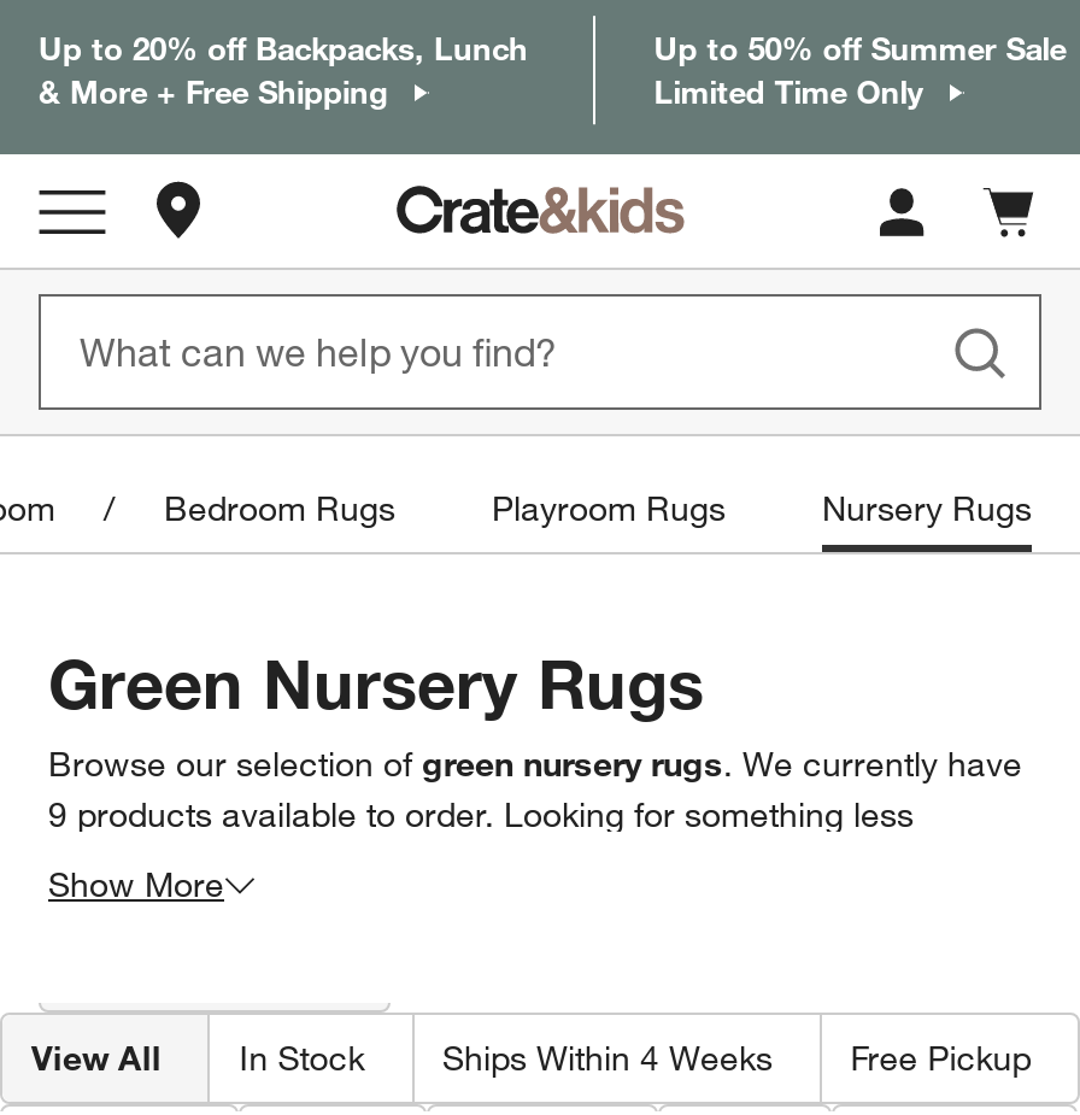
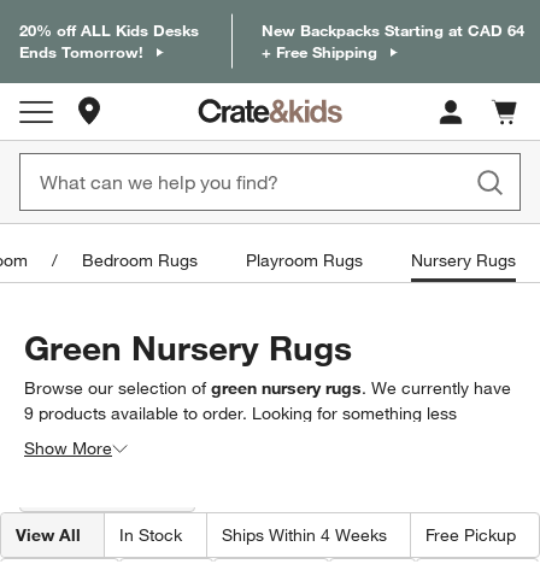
[39,29,528,111] Up to 20% off Backpacks, Lunch | & More + Free Shipping -> [19,20,199,61] 20% off ALL Kids Desks | Ends Tomorrow!
[654,29,1066,111] Up to 50% off Summer Sale | Limited Time Only -> [262,20,525,61] New Backpacks Starting at CAD 64 | + Free Shipping

